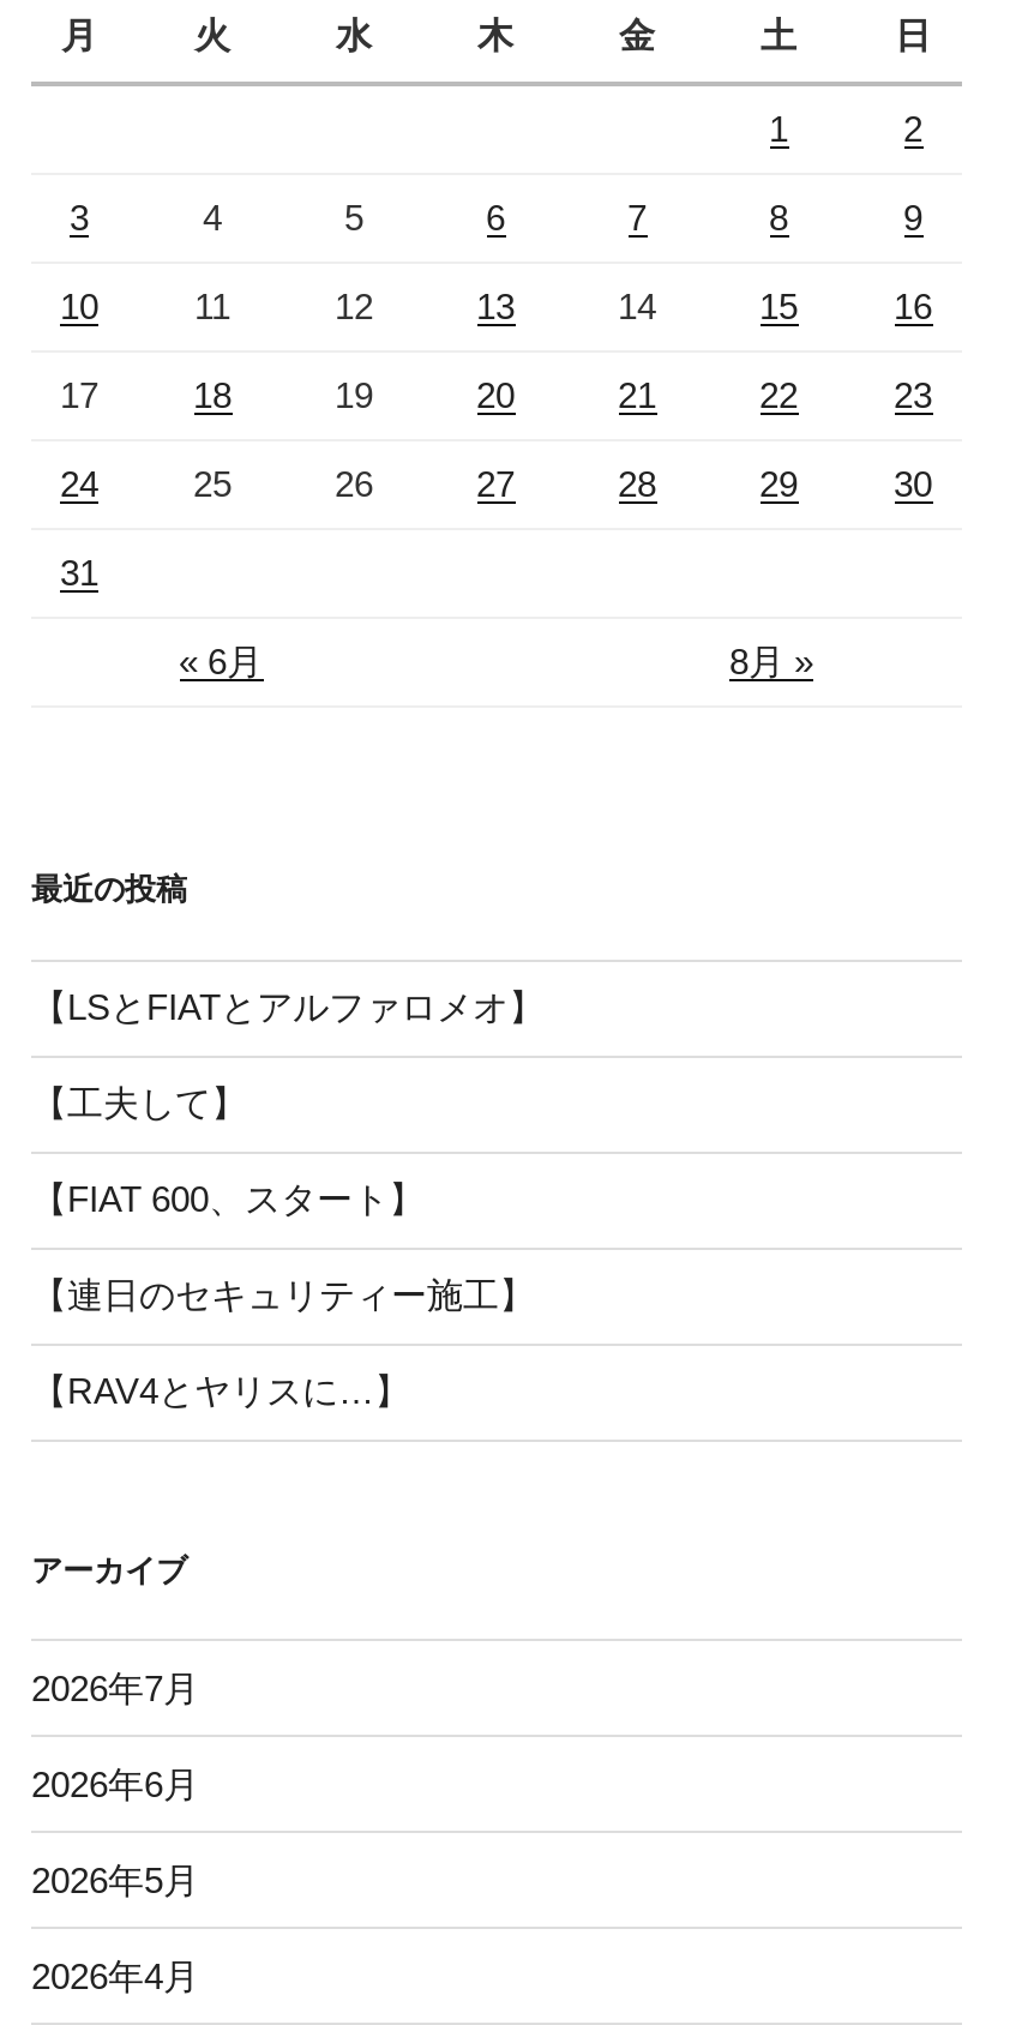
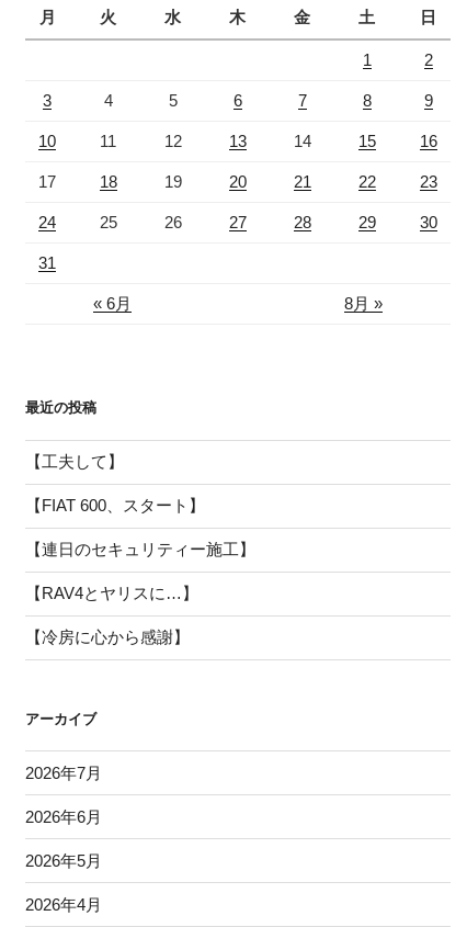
[31,987,545,1027] 【LSとFIATとアルファロメオ】 -> none
moved [31,1083,535,1411] -> [25,452,255,602]: 【工夫して】 | 【FIAT 600、スタート】 | 【連日のセキュリティー施工】 | 【RAV4とヤリスに…】
none -> [25,628,190,646] 【冷房に心から感謝】

